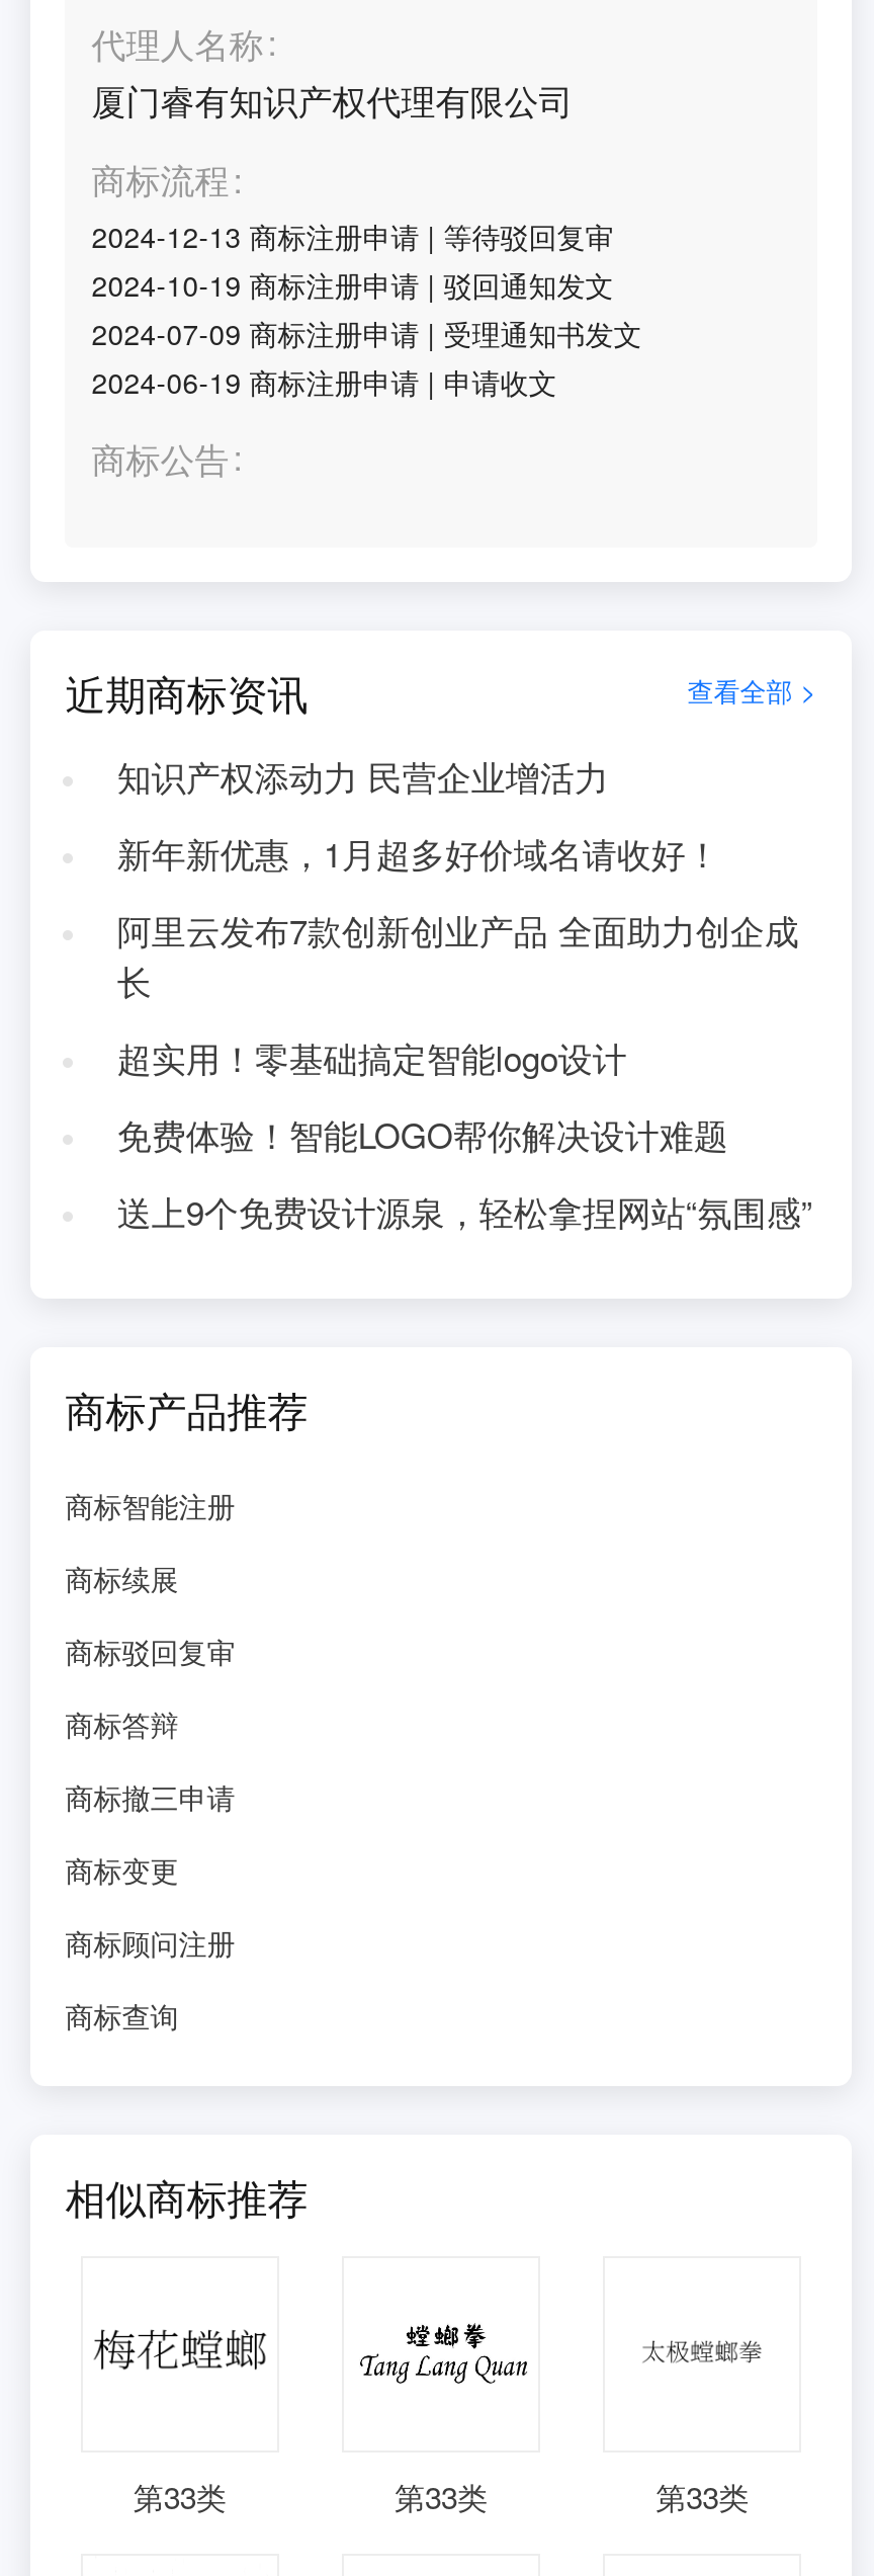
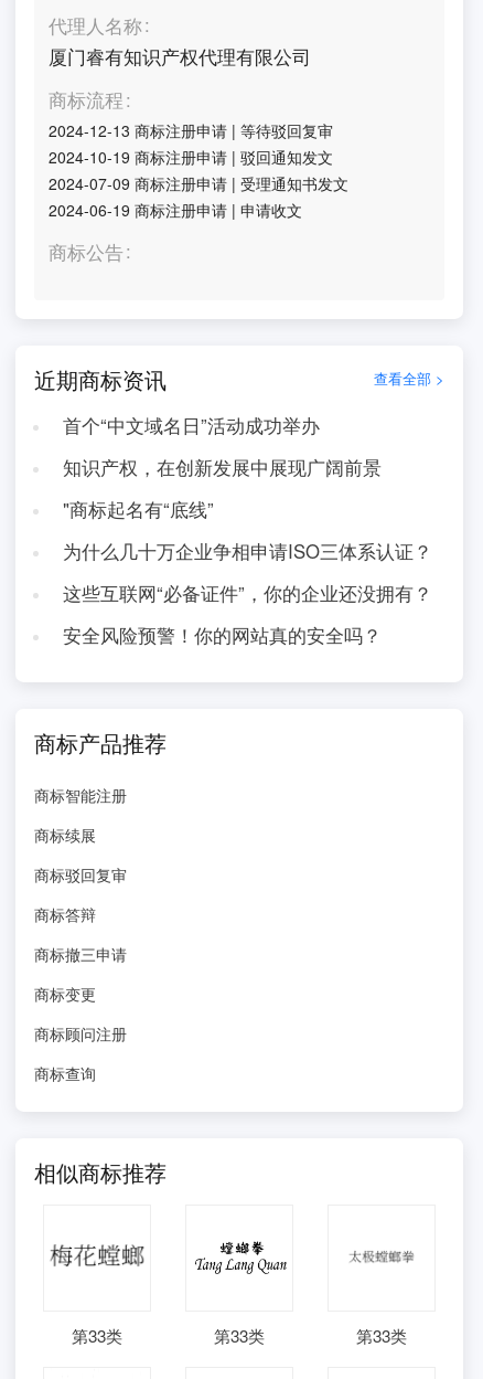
[117,752,609,801] 知识产权添动力 民营企业增活力 -> [63,412,320,438] 首个“中文域名日”活动成功举办
[117,829,720,878] 新年新优惠，1月超多好价域名请收好！ -> [63,454,381,480] 知识产权，在创新发展中展现广阔前景
[117,906,799,1005] 阿里云发布7款创新创业产品 全面助力创企成 | 长 -> [63,496,214,522] "商标起名有“底线”
[117,1033,627,1082] 超实用！零基础搞定智能logo设计 -> [63,538,432,564] 为什么几十万企业争相申请ISO三体系认证？
[117,1110,728,1159] 免费体验！智能LOGO帮你解决设计难题 -> [63,580,432,606] 这些互联网“必备证件”，你的企业还没拥有？
[117,1187,813,1236] 送上9个免费设计源泉，轻松拿捏网站“氛围感” -> [63,621,381,648] 安全风险预警！你的网站真的安全吗？

